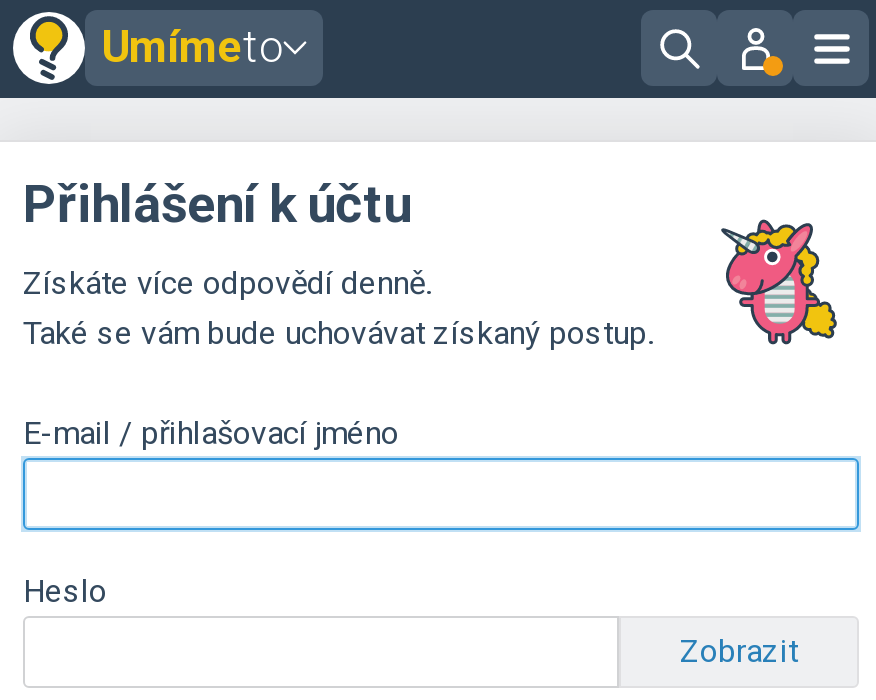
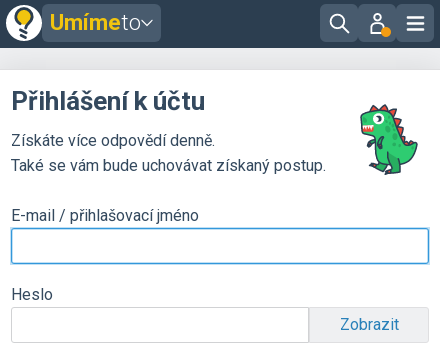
[721,212,839,352] [image] -> [359,103,419,176] [image]

